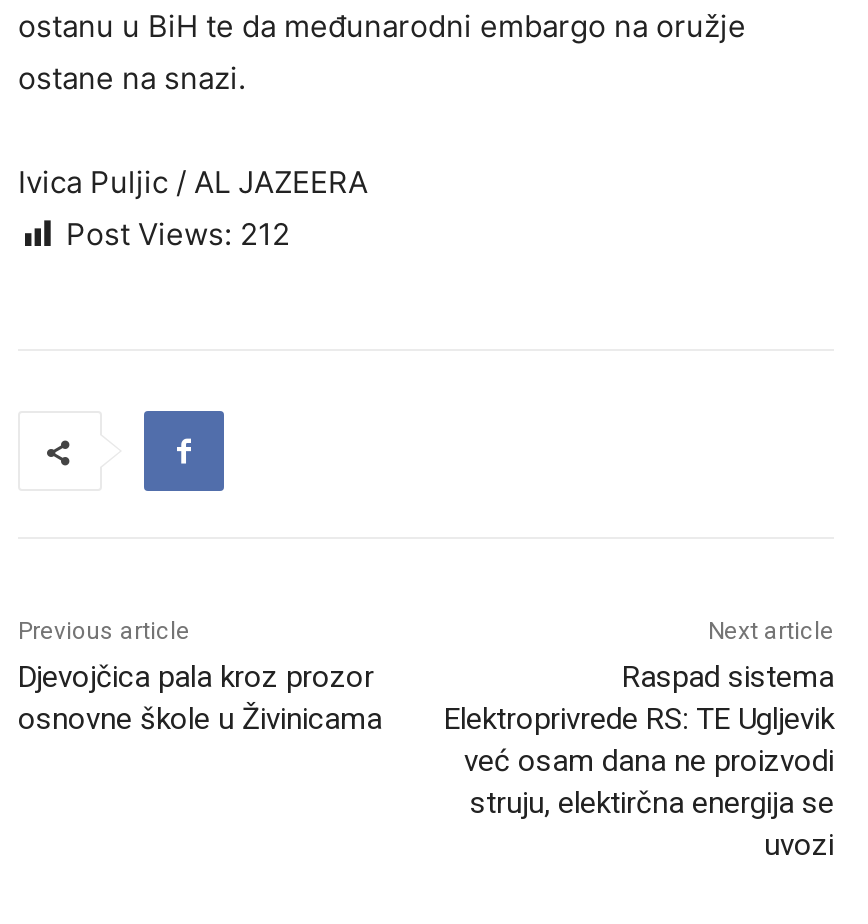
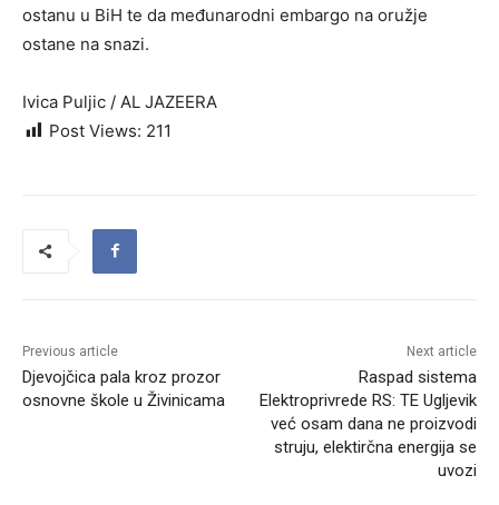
[66,215,290,253] Post Views: 212 -> [49,120,172,141] Post Views: 211

